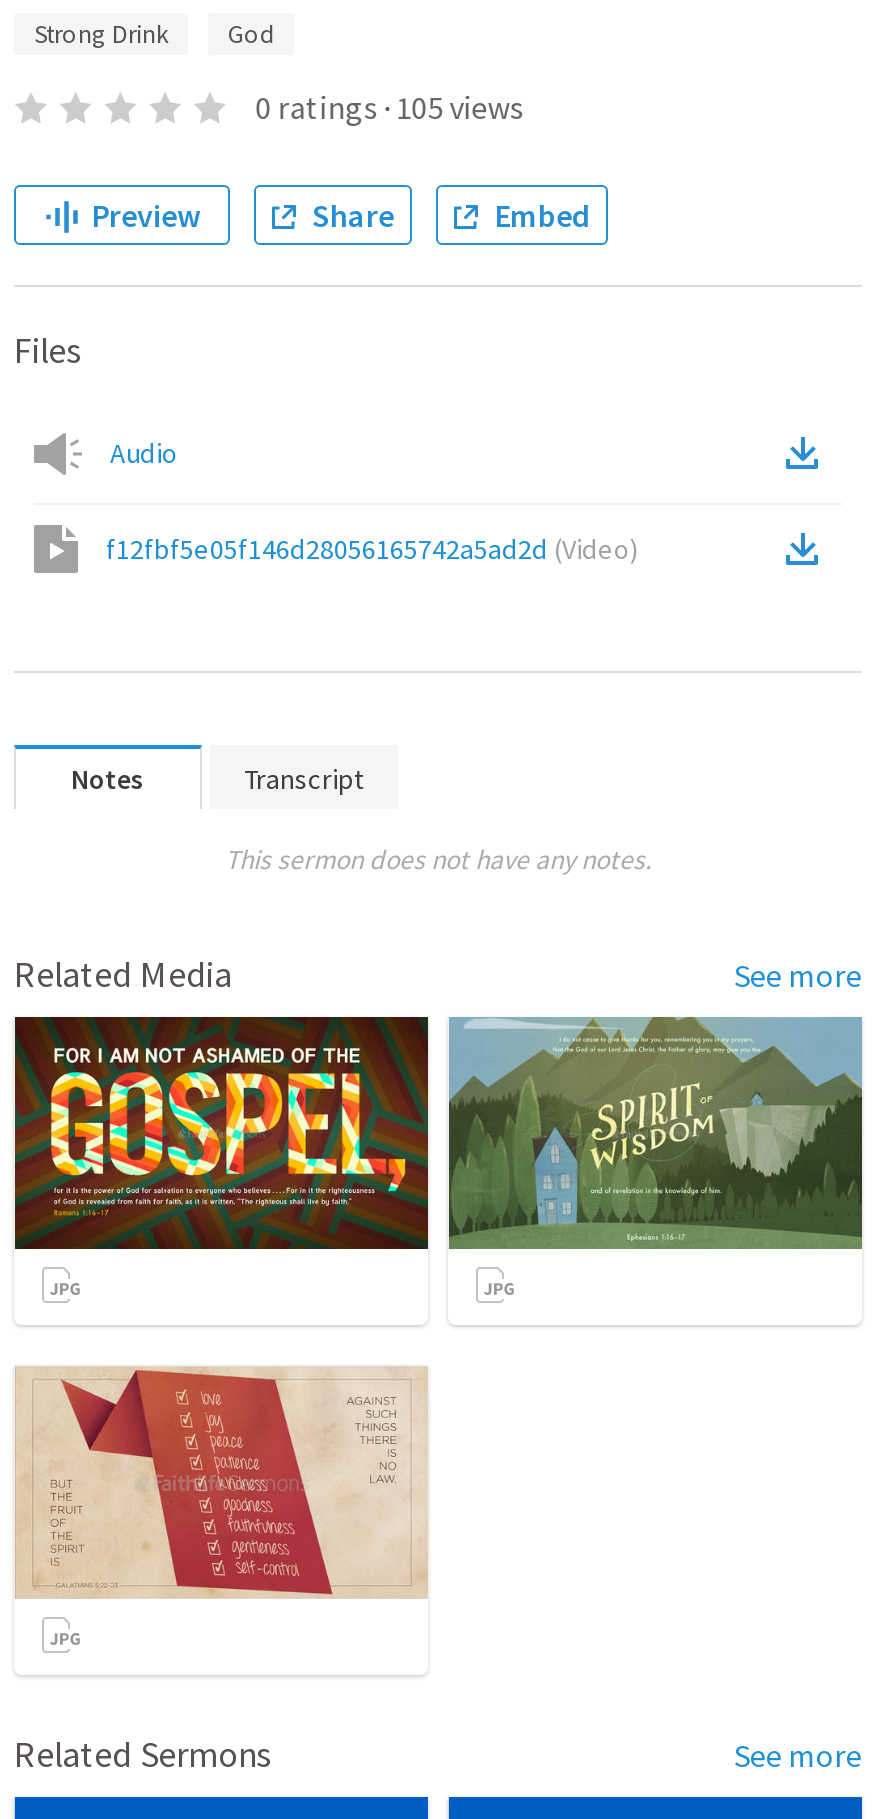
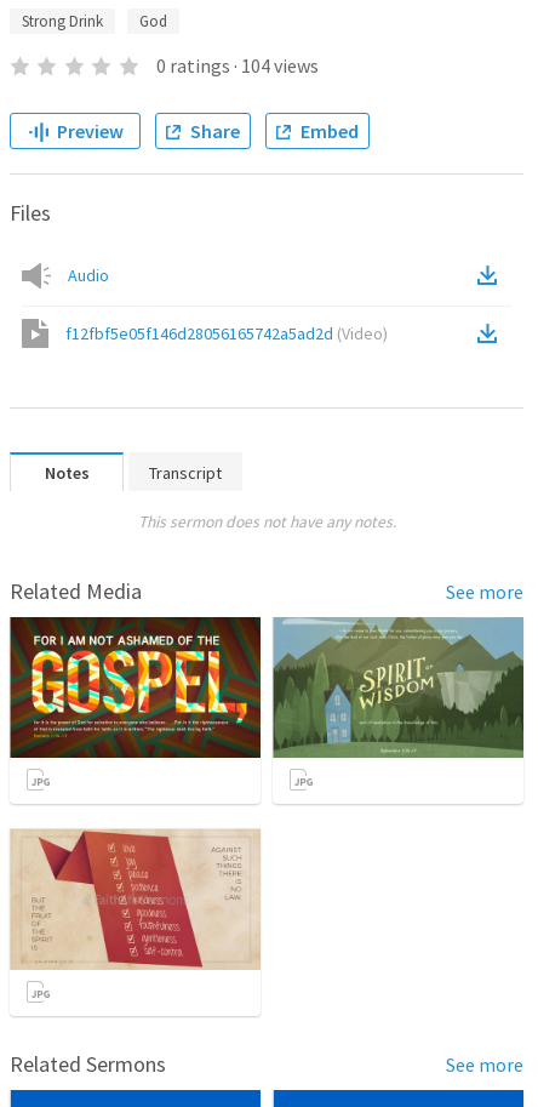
[255,87,523,127] 0 ratings · 105 views -> [156,53,318,78] 0 ratings · 104 views

